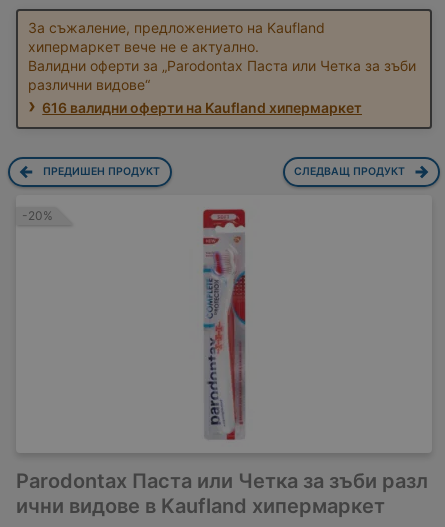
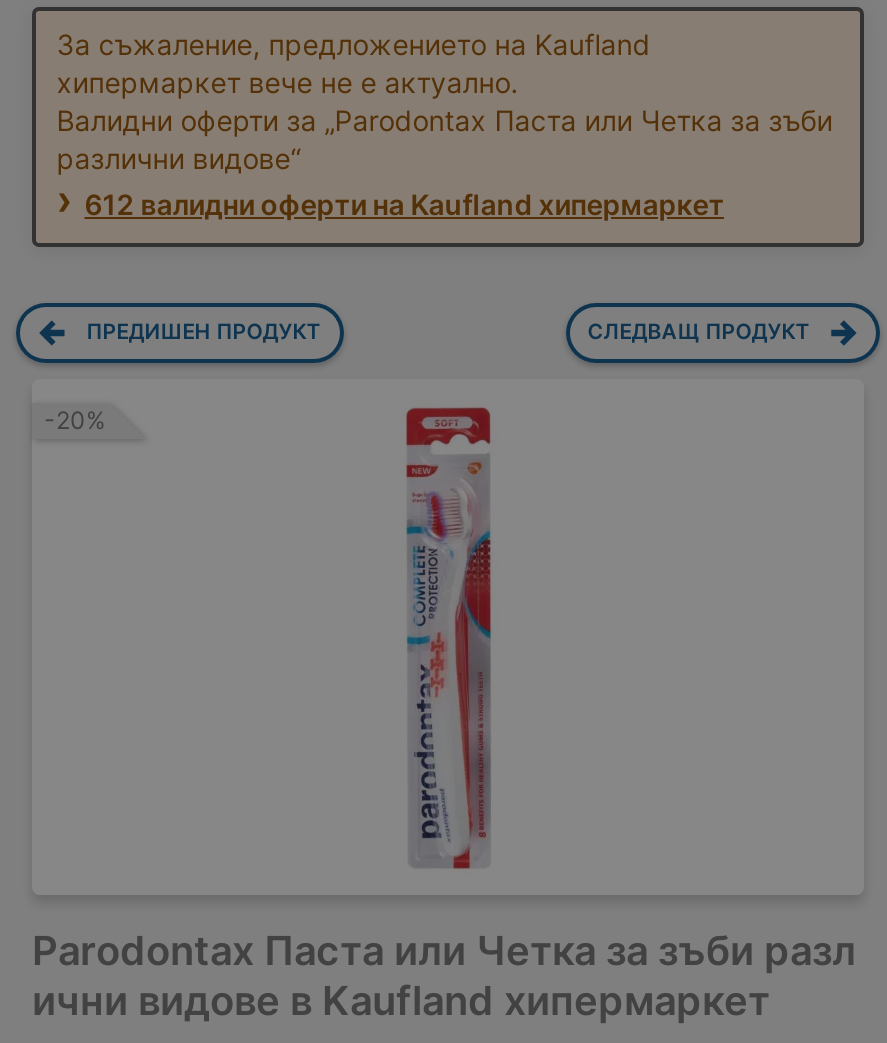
[42,98,362,115] 616 валидни оферти на Kaufland хипермаркет -> [84,186,724,220] 612 валидни оферти на Kaufland хипермаркет

